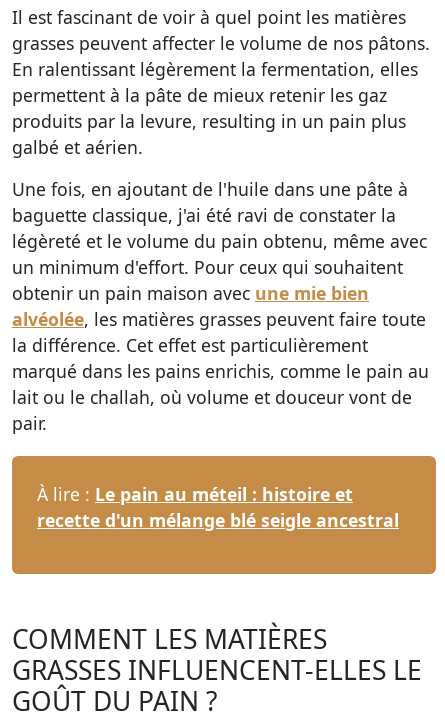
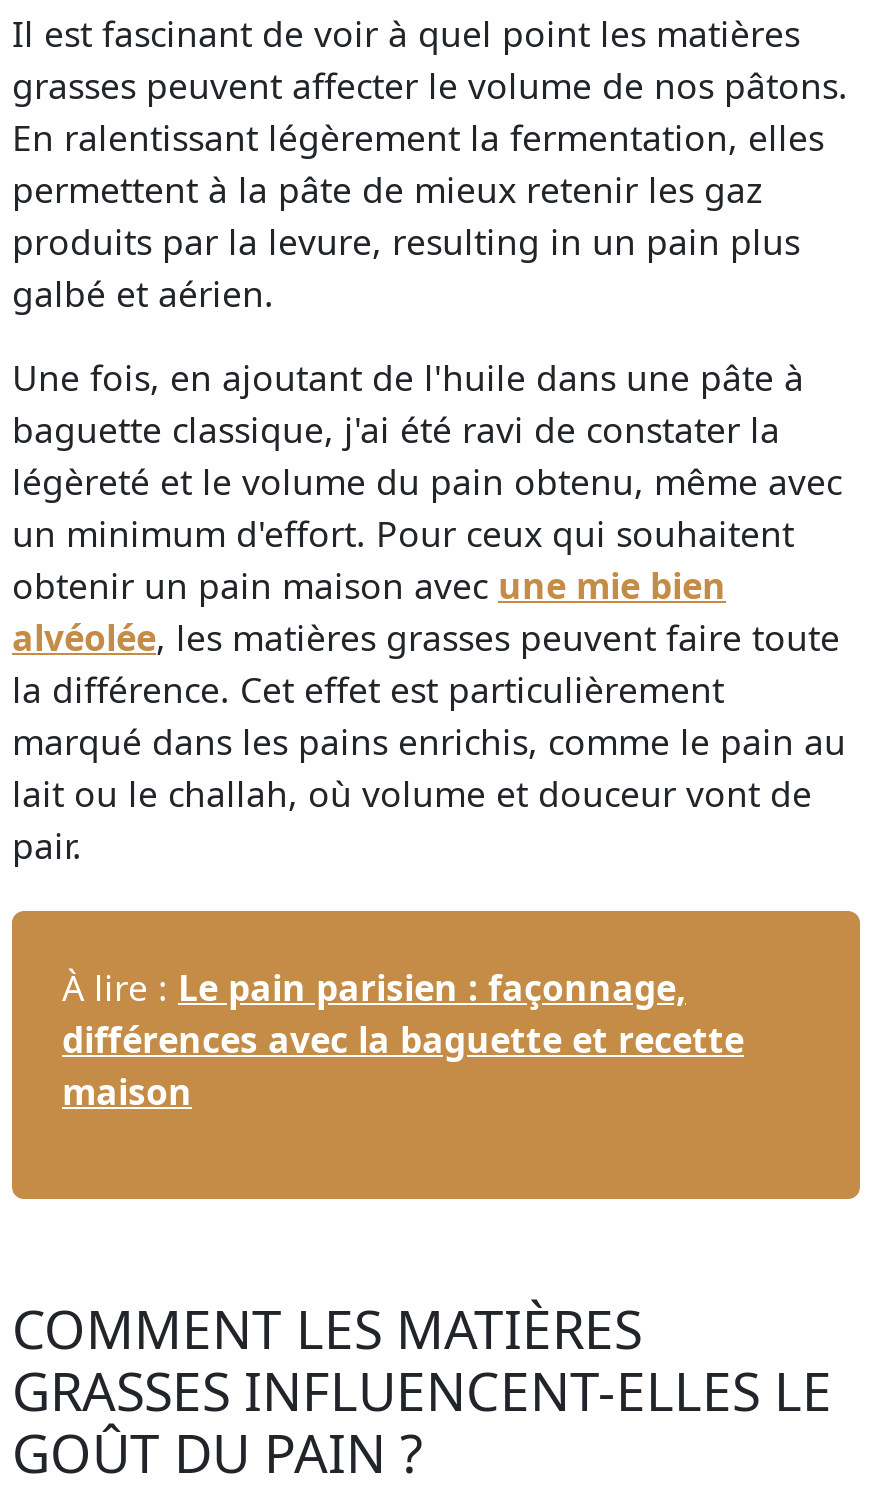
[37,482,399,532] À lire : Le pain au méteil : histoire et | recette d'un mélange blé seigle ancestral -> [62,963,744,1115] À lire : Le pain parisien : façonnage, | différences avec la baguette et recette | maison

